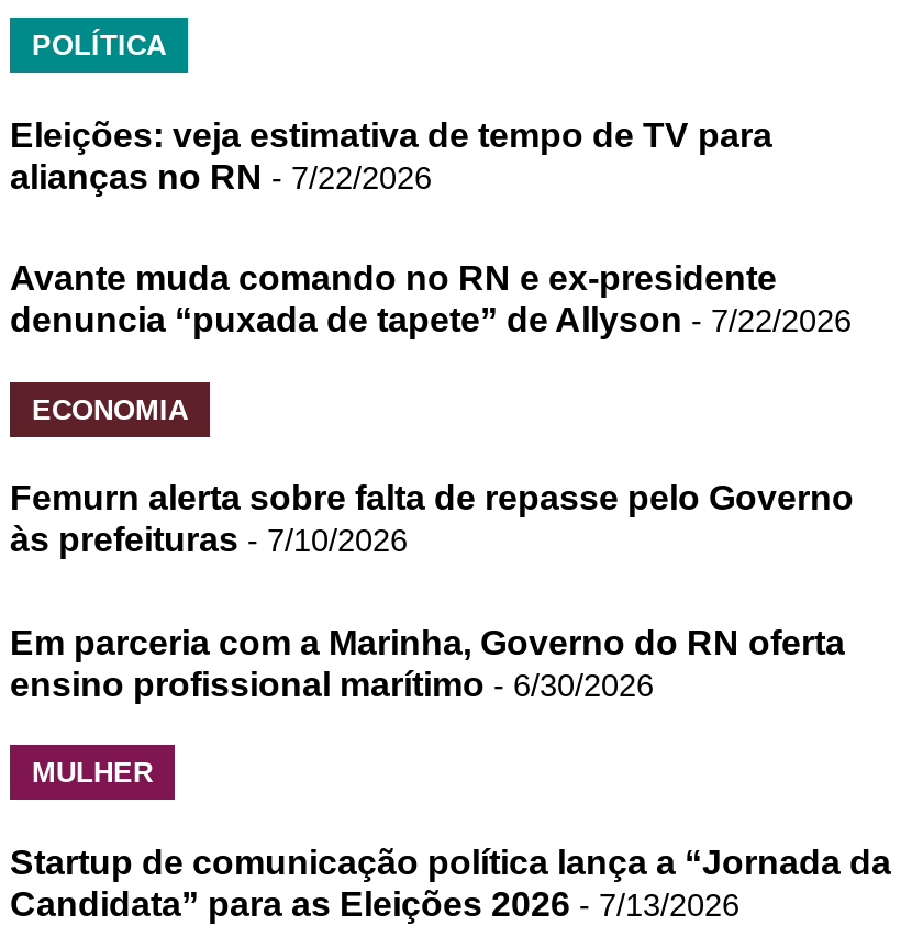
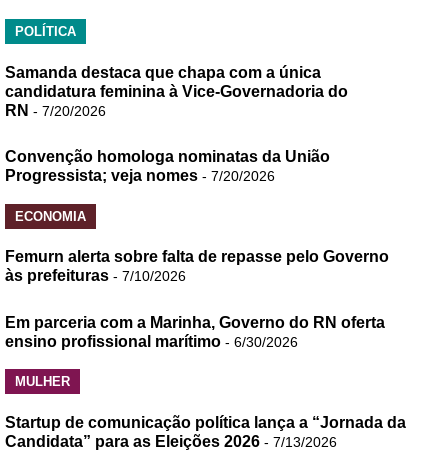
[10,116,772,195] Eleições: veja estimativa de tempo de TV para | alianças no RN - 7/22/2026 -> [5,64,348,119] Samanda destaca que chapa com a única | candidatura feminina à Vice-Governadoria do | RN - 7/20/2026
[10,259,852,339] Avante muda comando no RN e ex-presidente | denuncia “puxada de tapete” de Allyson - 7/22/2026 -> [5,148,330,184] Convenção homologa nominatas da União | Progressista; veja nomes - 7/20/2026

